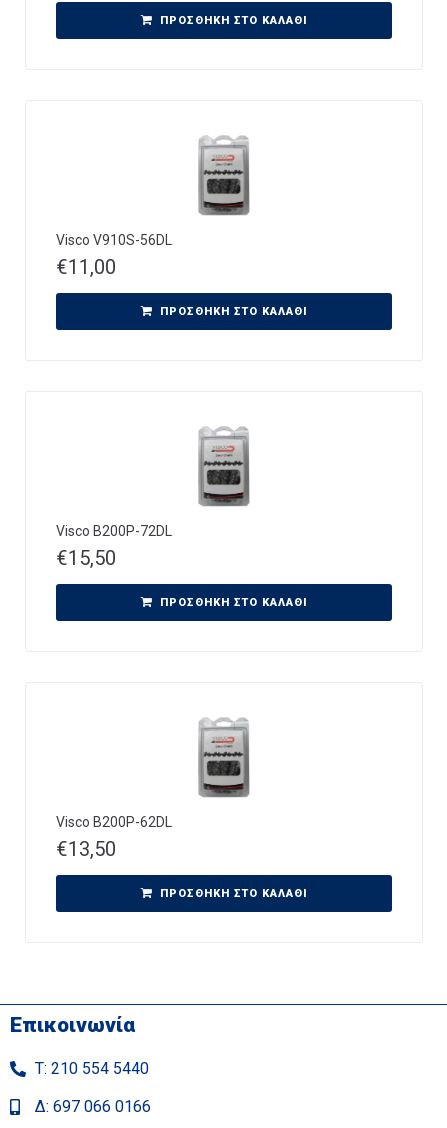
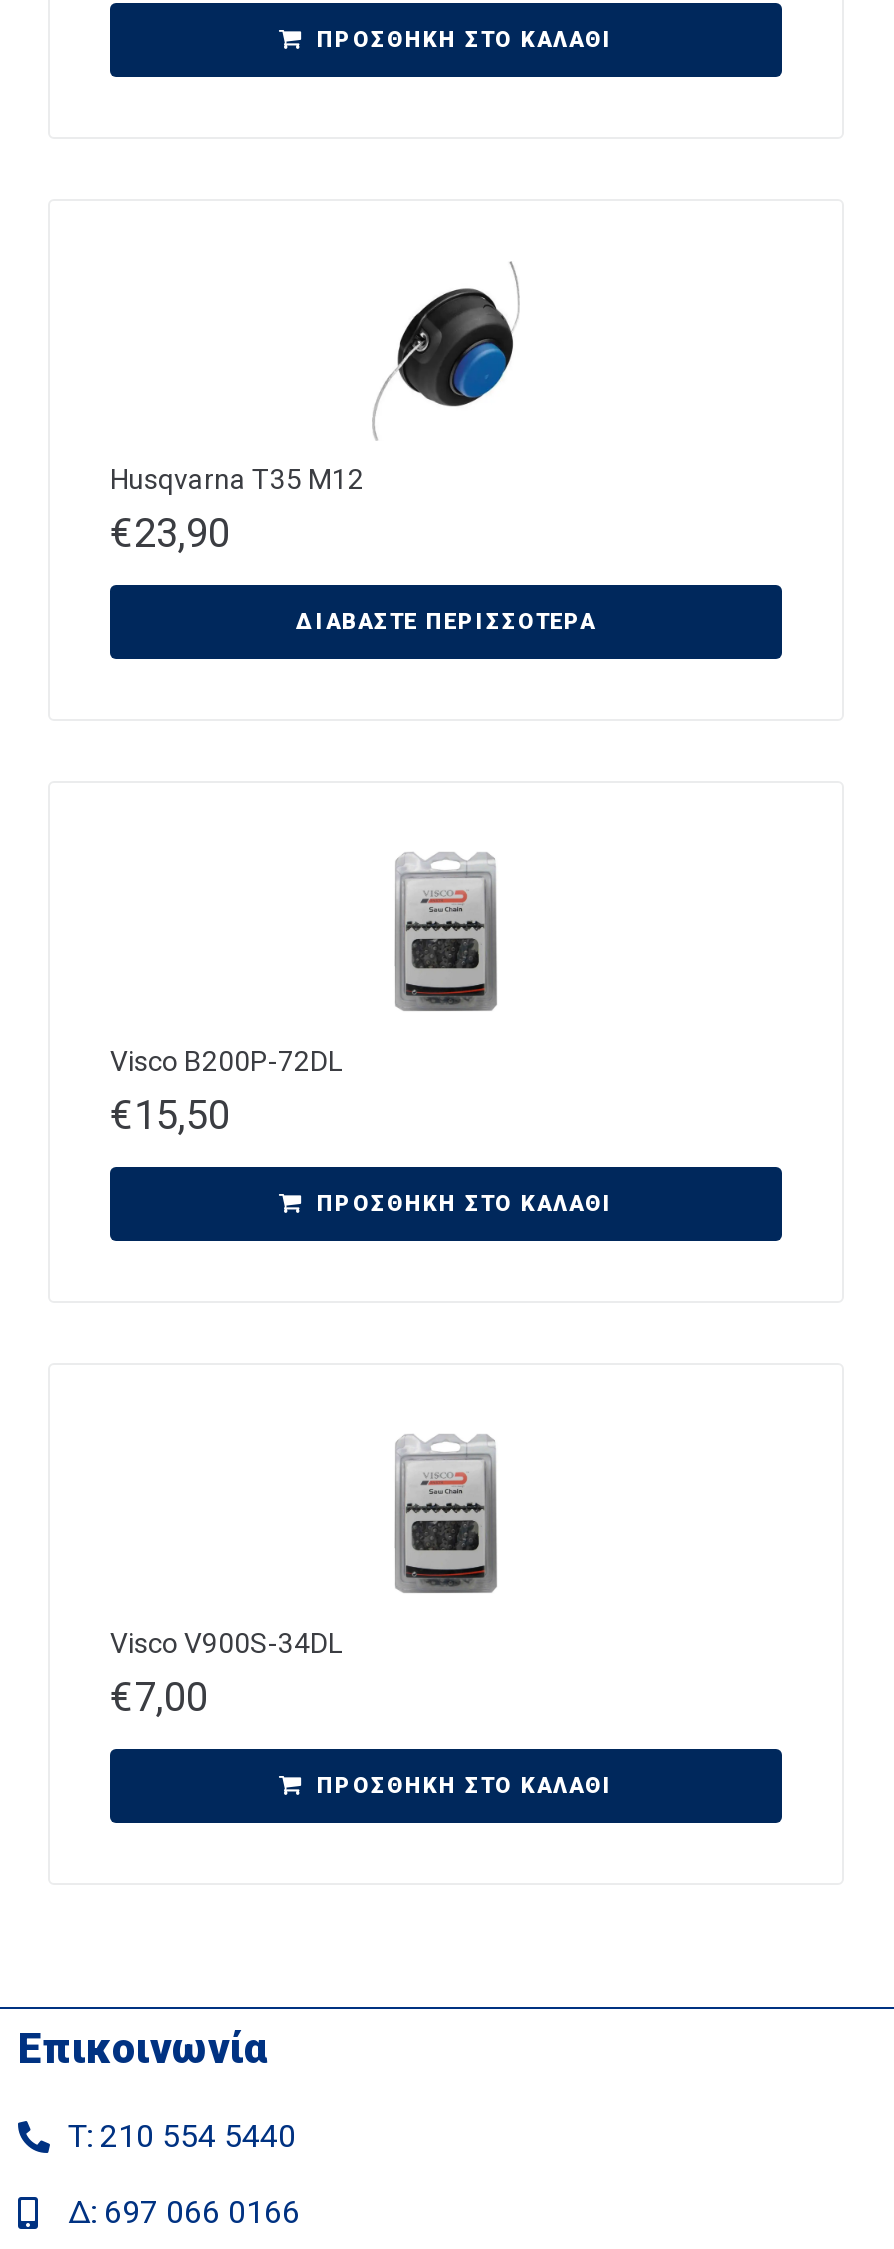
[198,135,258,216] [image] -> [372,263,518,437] [image]
[56,232,172,279] Visco V910S-56DL | €11,00 -> [110,464,364,558] Husqvarna T35 M12 | €23,90
[159,305,307,318] ΠΡΟΣΘΉΚΗ ΣΤΟ ΚΑΛΆΘΙ -> [296,610,596,636] ΔΙΑΒΆΣΤΕ ΠΕΡΙΣΣΌΤΕΡΑ
[56,814,172,830] Visco B200P-62DL -> [110,1628,342,1660] Visco V900S-34DL
[56,837,116,861] €13,50 -> [110,1674,208,1722] €7,00

